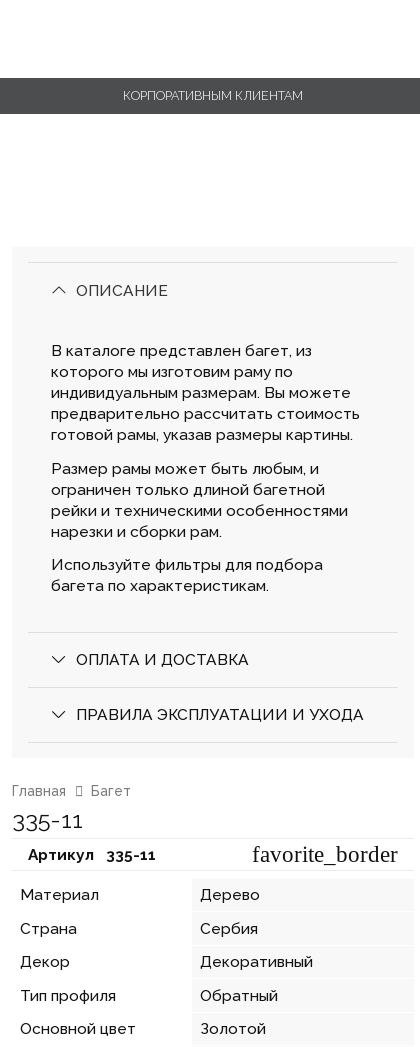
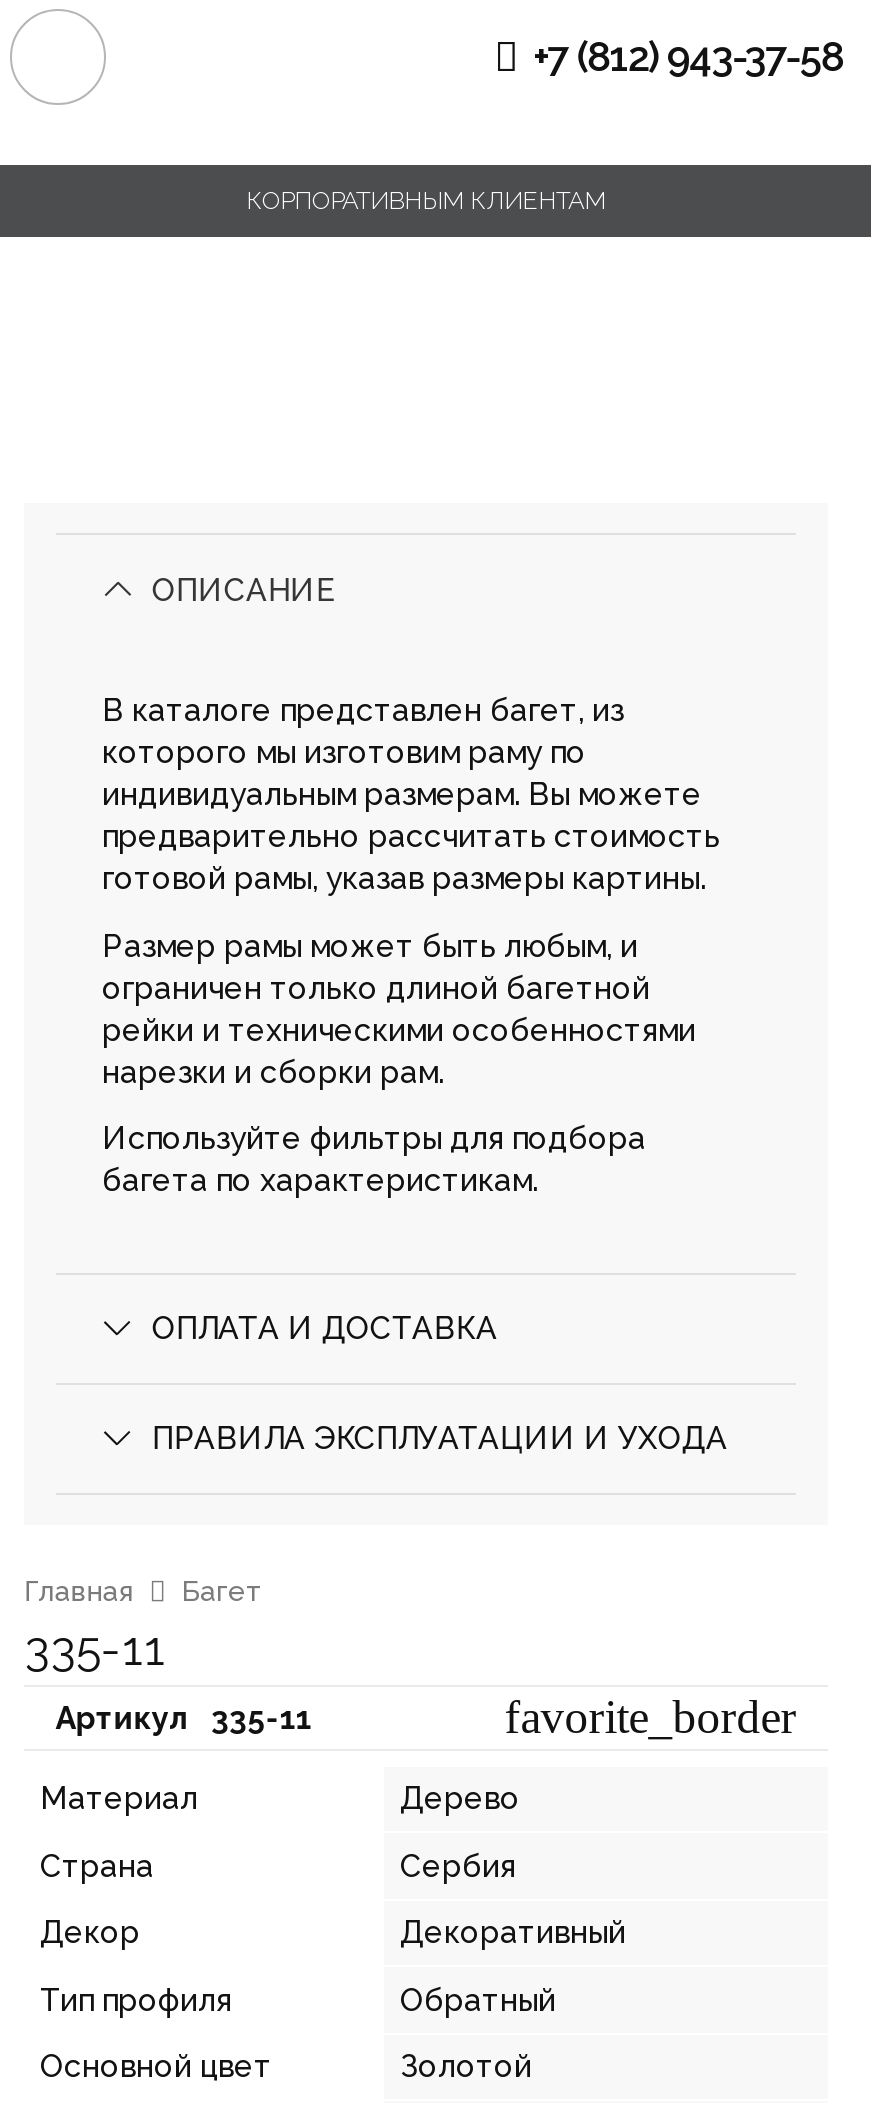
none -> [533,33,843,81] +7 (812) 943-37-58

